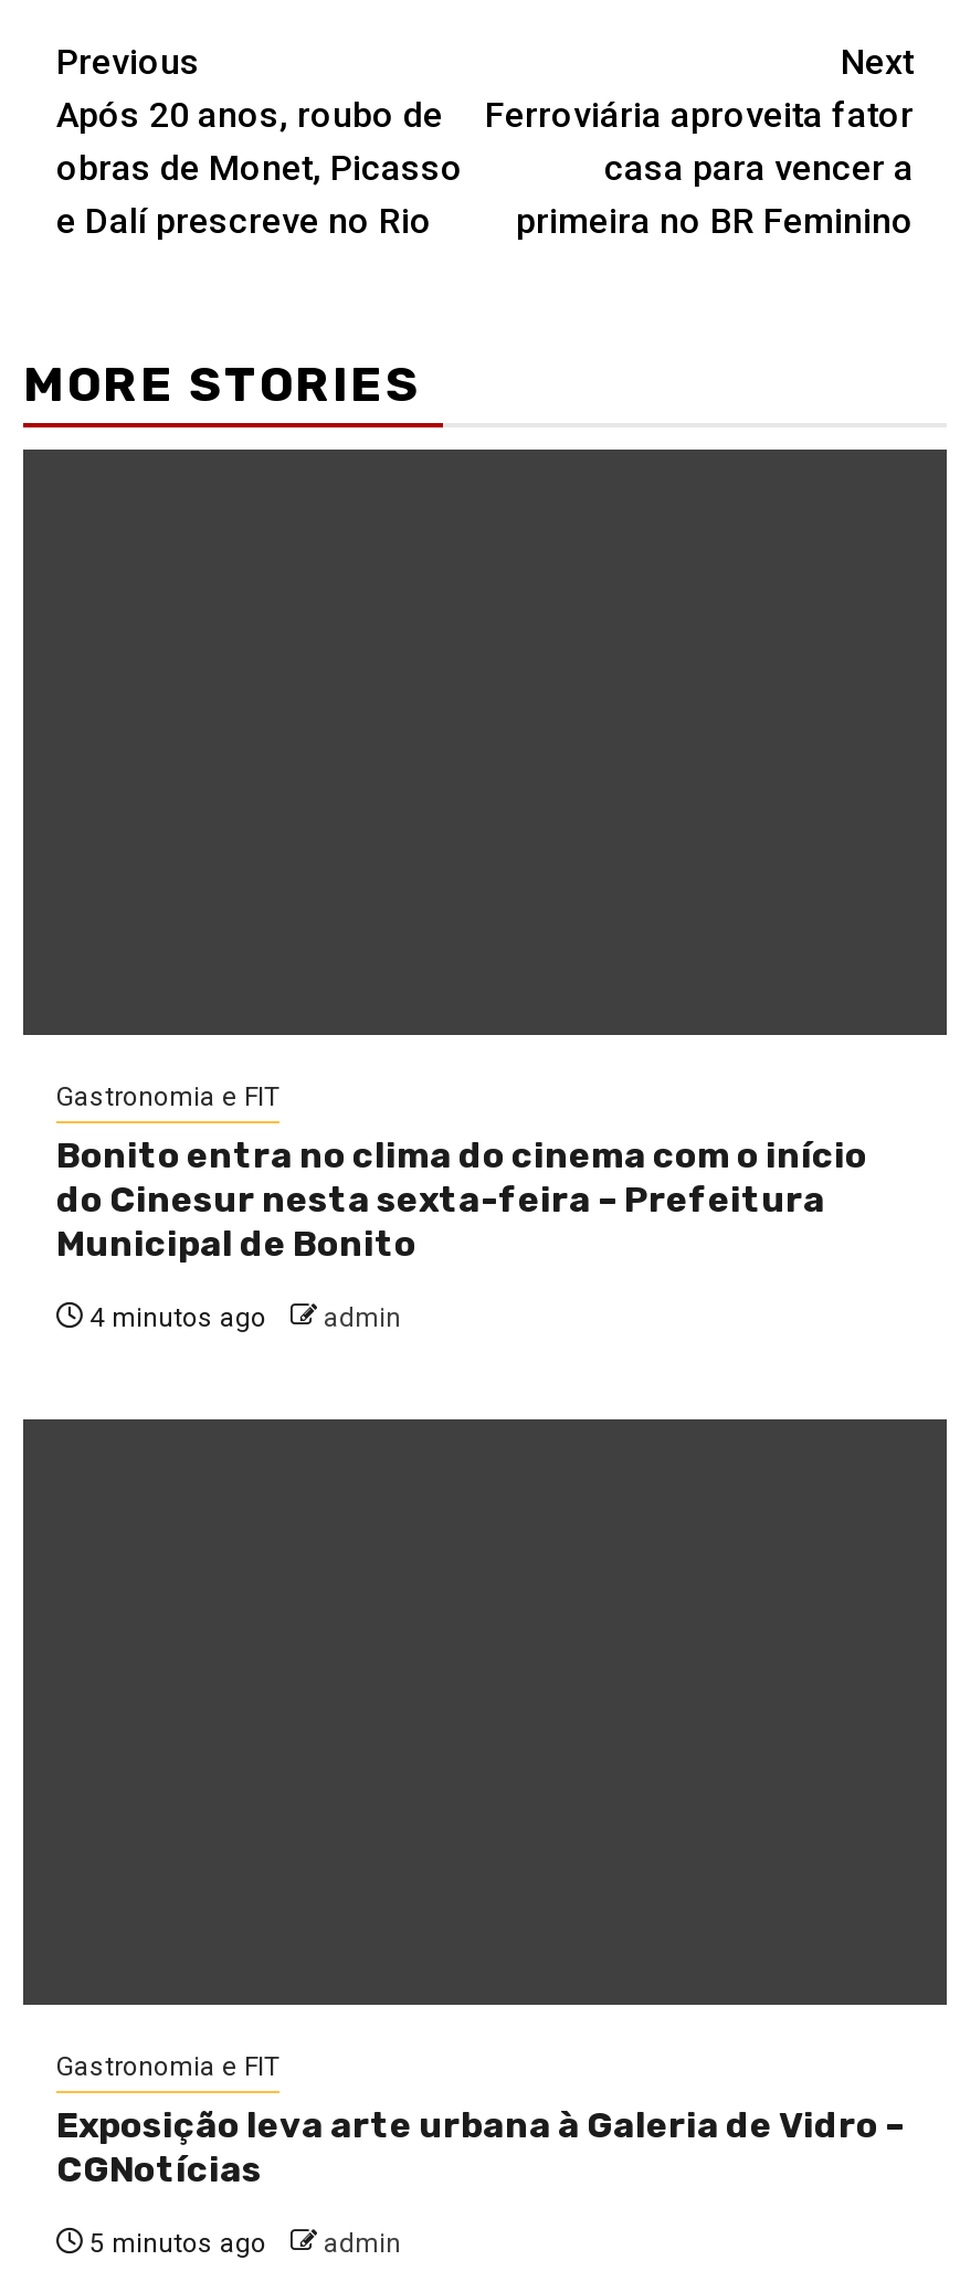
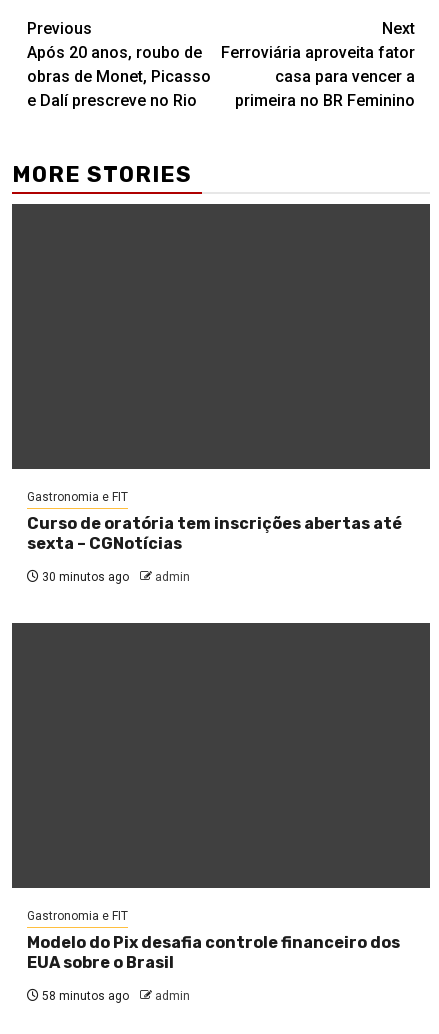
[56,1135,867,1266] Bonito entra no clima do cinema com o início | do Cinesur nesta sexta-feira – Prefeitura | Municipal de Bonito -> [27,514,402,553] Curso de oratória tem inscrições abertas até | sexta – CGNotícias
[83,1303,401,1334] 4 minutos ago admin -> [39,570,190,584] 30 minutos ago admin
[56,2105,905,2191] Exposição leva arte urbana à Galeria de Vidro – | CGNotícias -> [27,933,400,972] Modelo do Pix desafia controle financeiro dos | EUA sobre o Brasil
[83,2229,401,2260] 5 minutos ago admin -> [39,989,190,1003] 58 minutos ago admin

